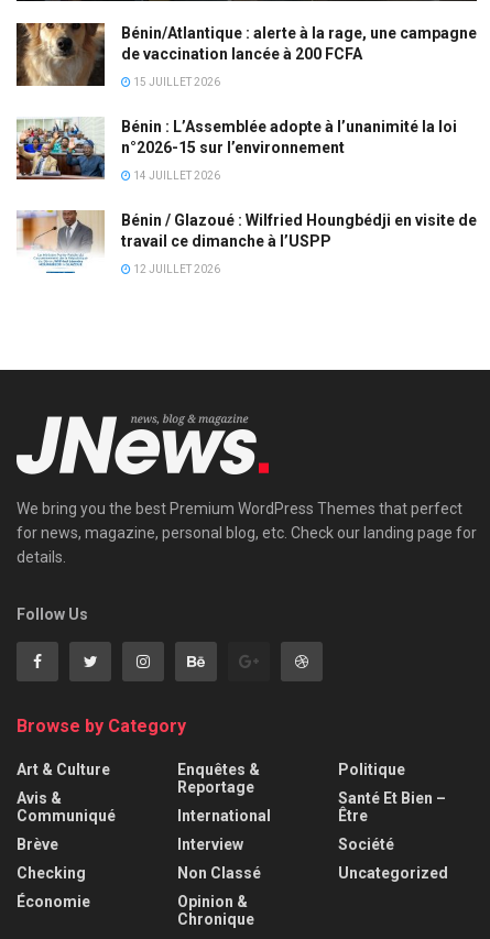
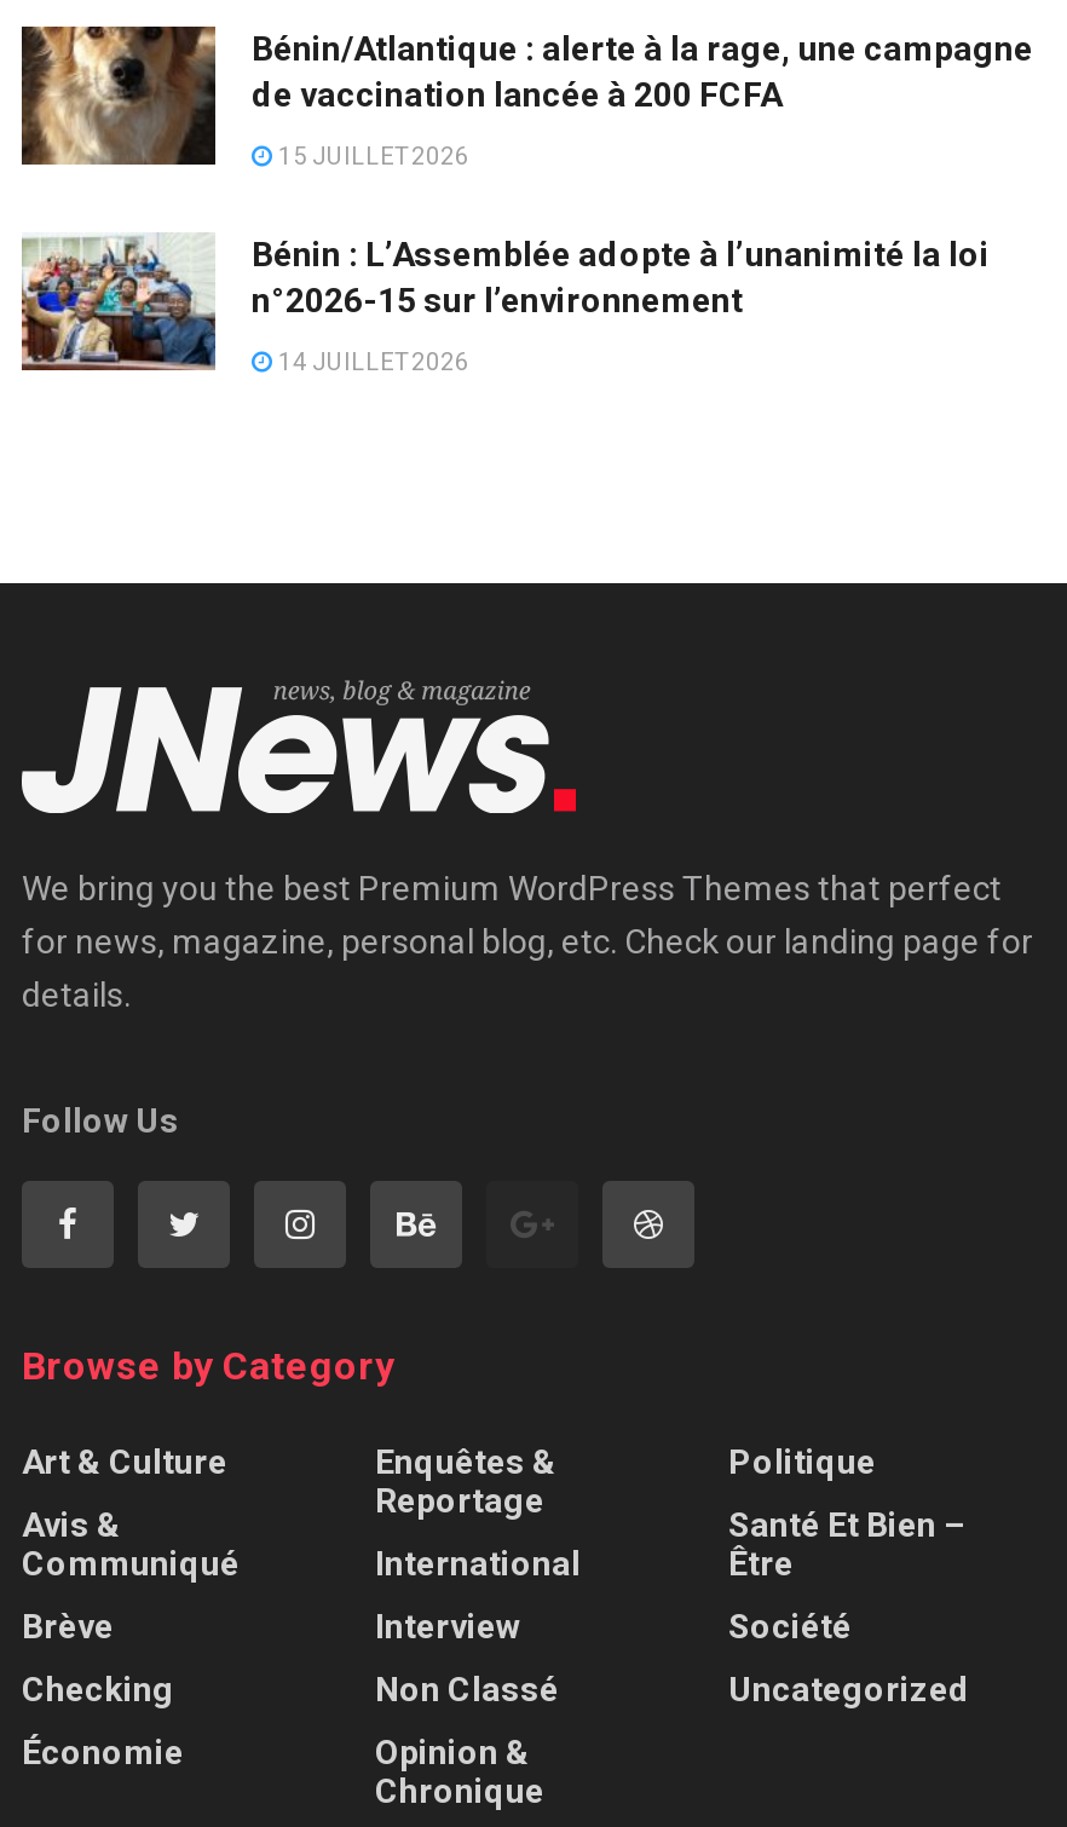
[18,209,477,275] [image] | Bénin / Glazoué : Wilfried Houngbédji en visite de | travail ce dimanche à l’USPP | 12 JUILLET 2026 -> none

